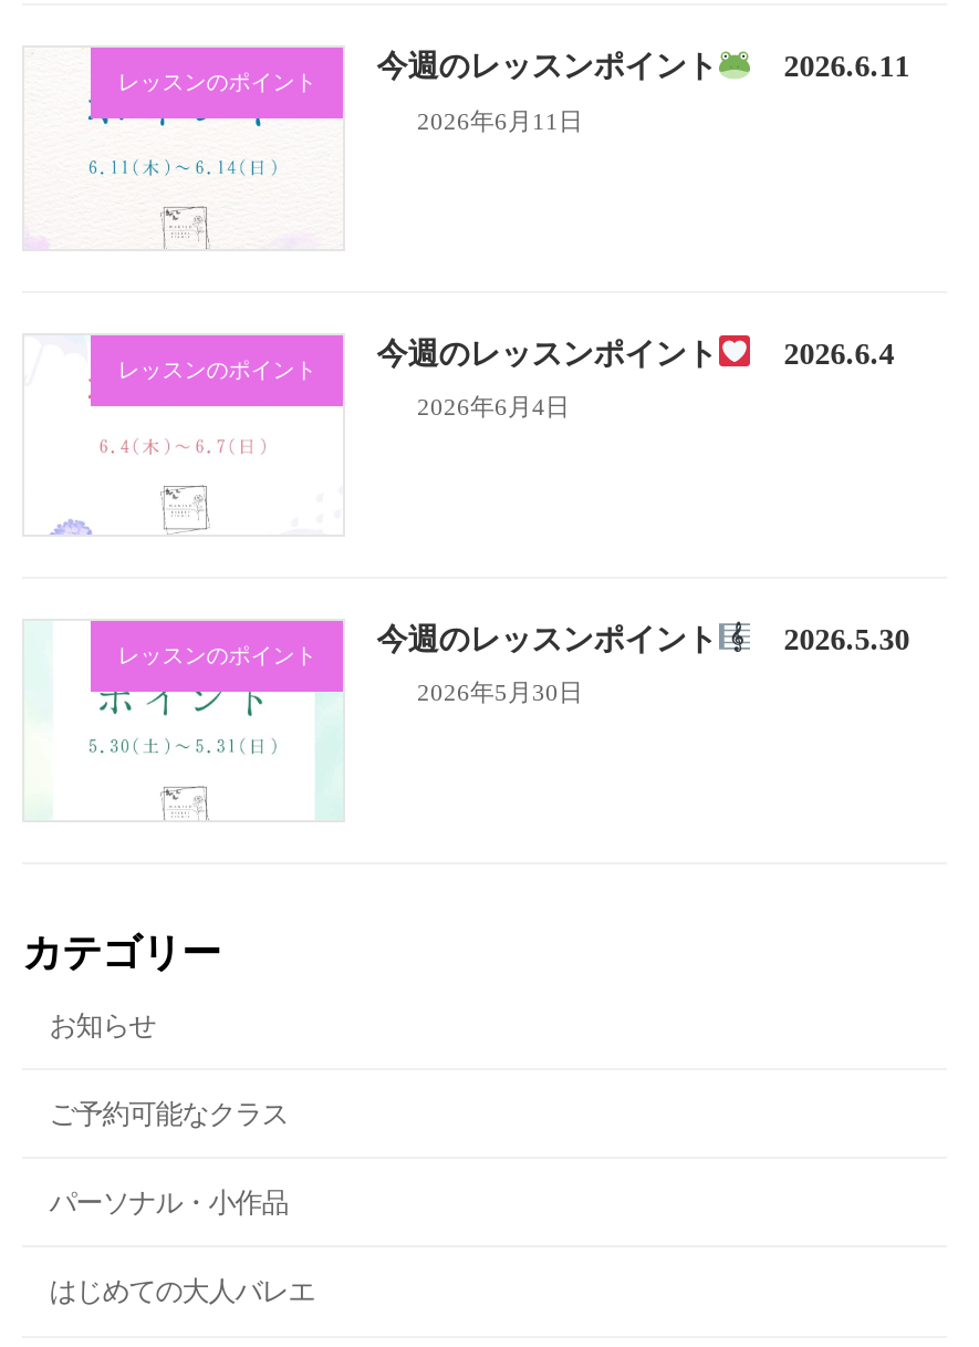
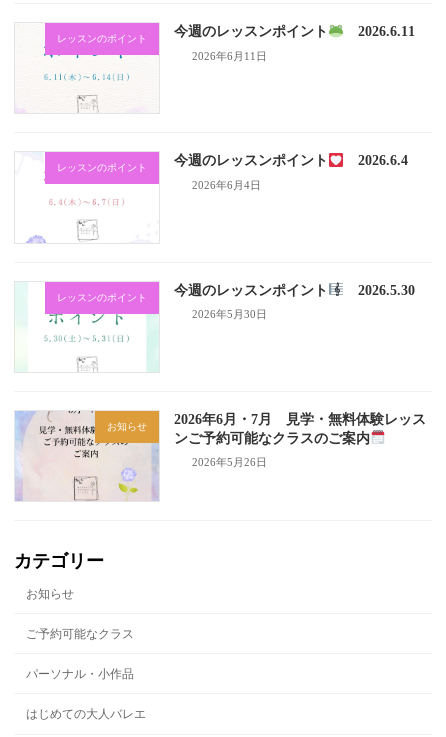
none -> [14,410,426,502] [image] | お知らせ | 2026年6月・7月 見学・無料体験レッス | ンご予約可能なクラスのご案内 | 2026年5月26日

